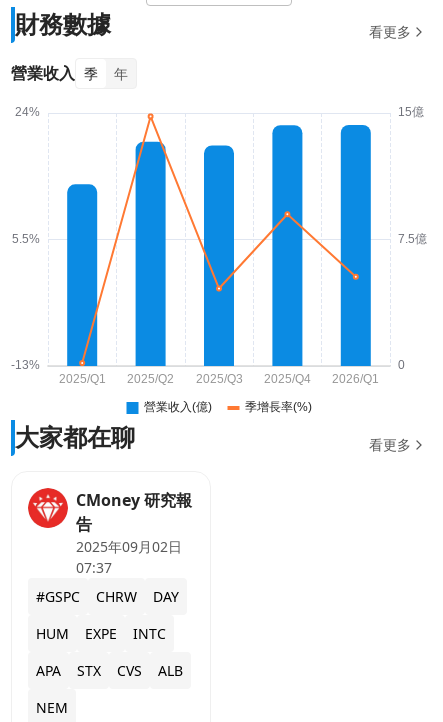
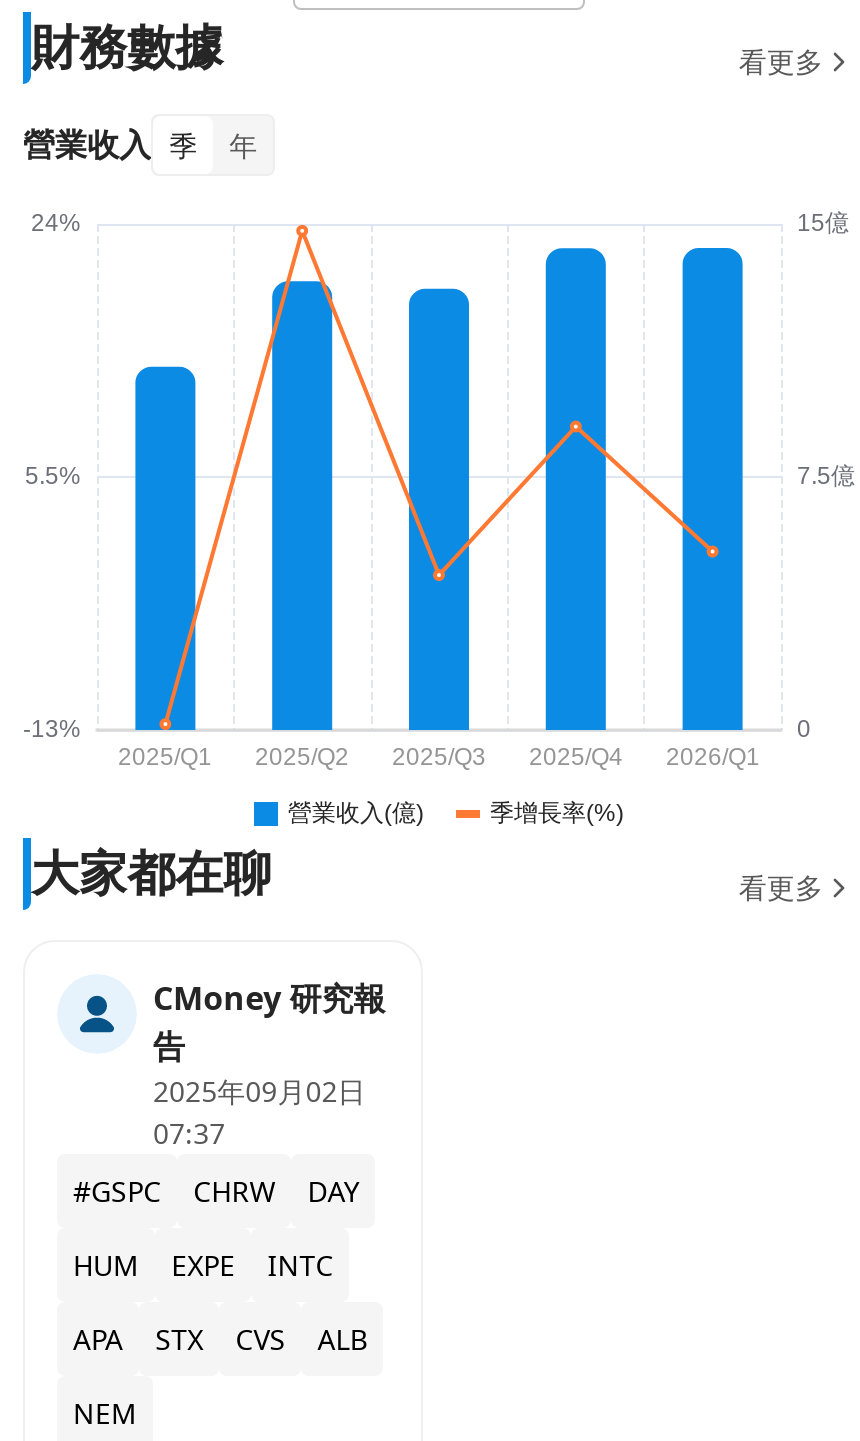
[27,487,69,529] [image] -> [57,974,137,1054] [image]

